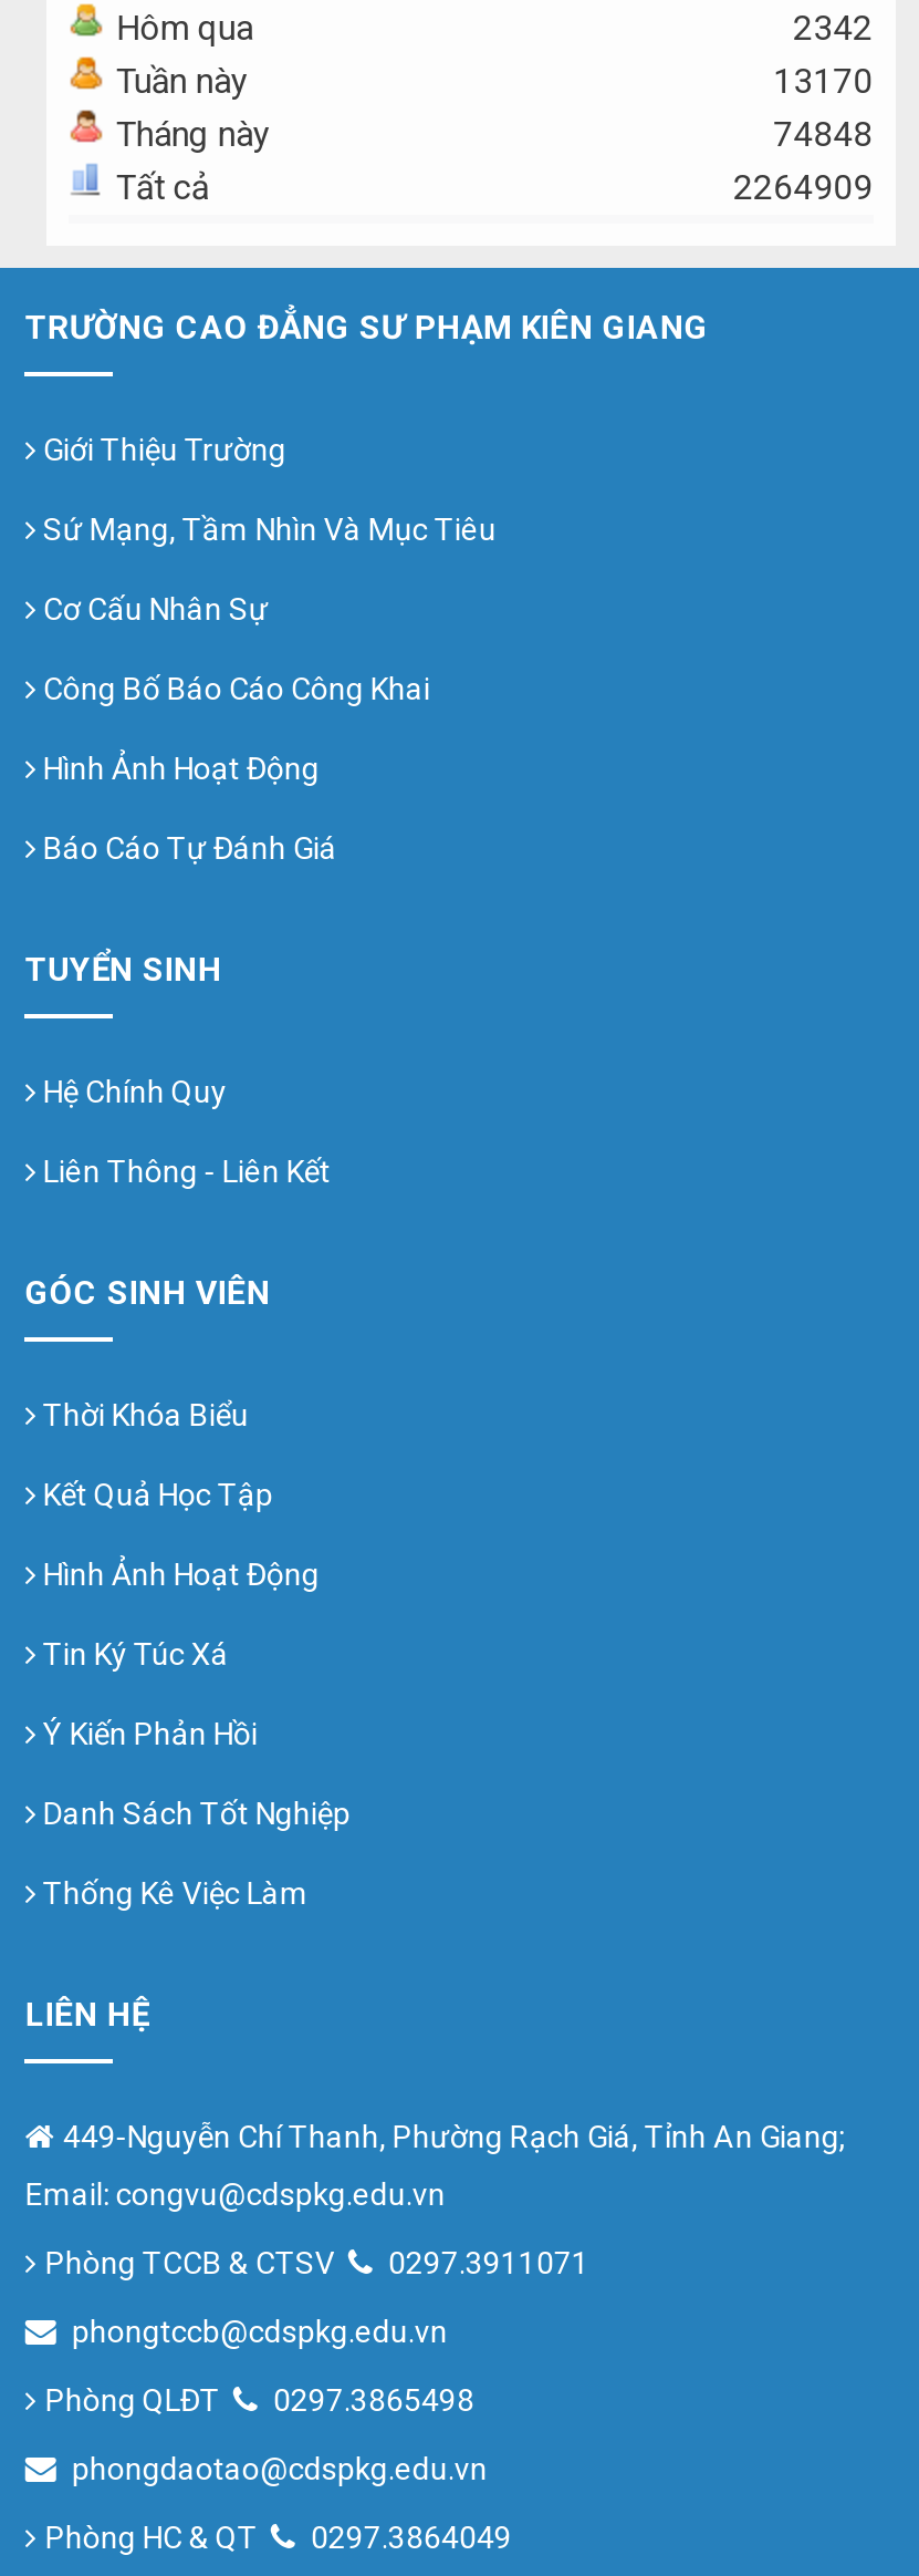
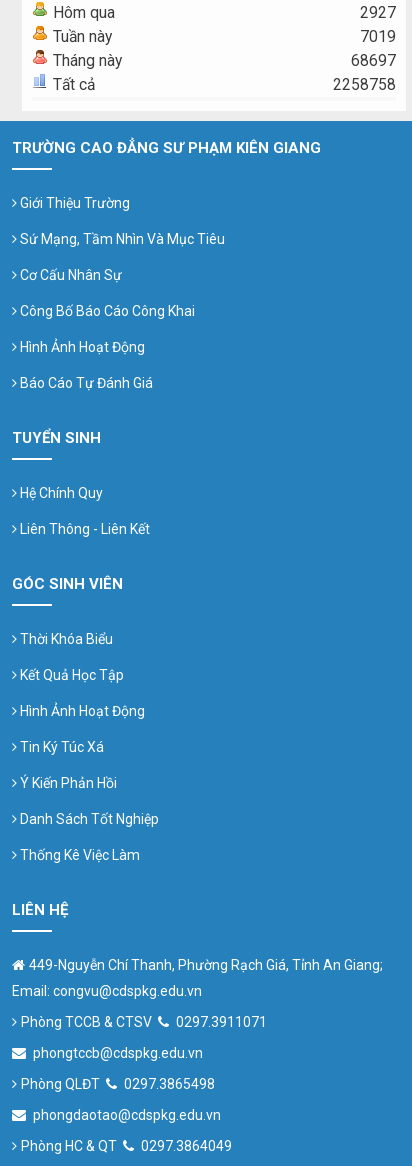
[793,9,873,49] 2342 -> [360,4,396,22] 2927
[773,62,873,102] 13170 -> [360,28,396,46] 7019
[773,116,873,155] 74848 -> [351,52,396,70] 68697
[733,169,873,209] 2264909 -> [333,76,396,94] 2258758

